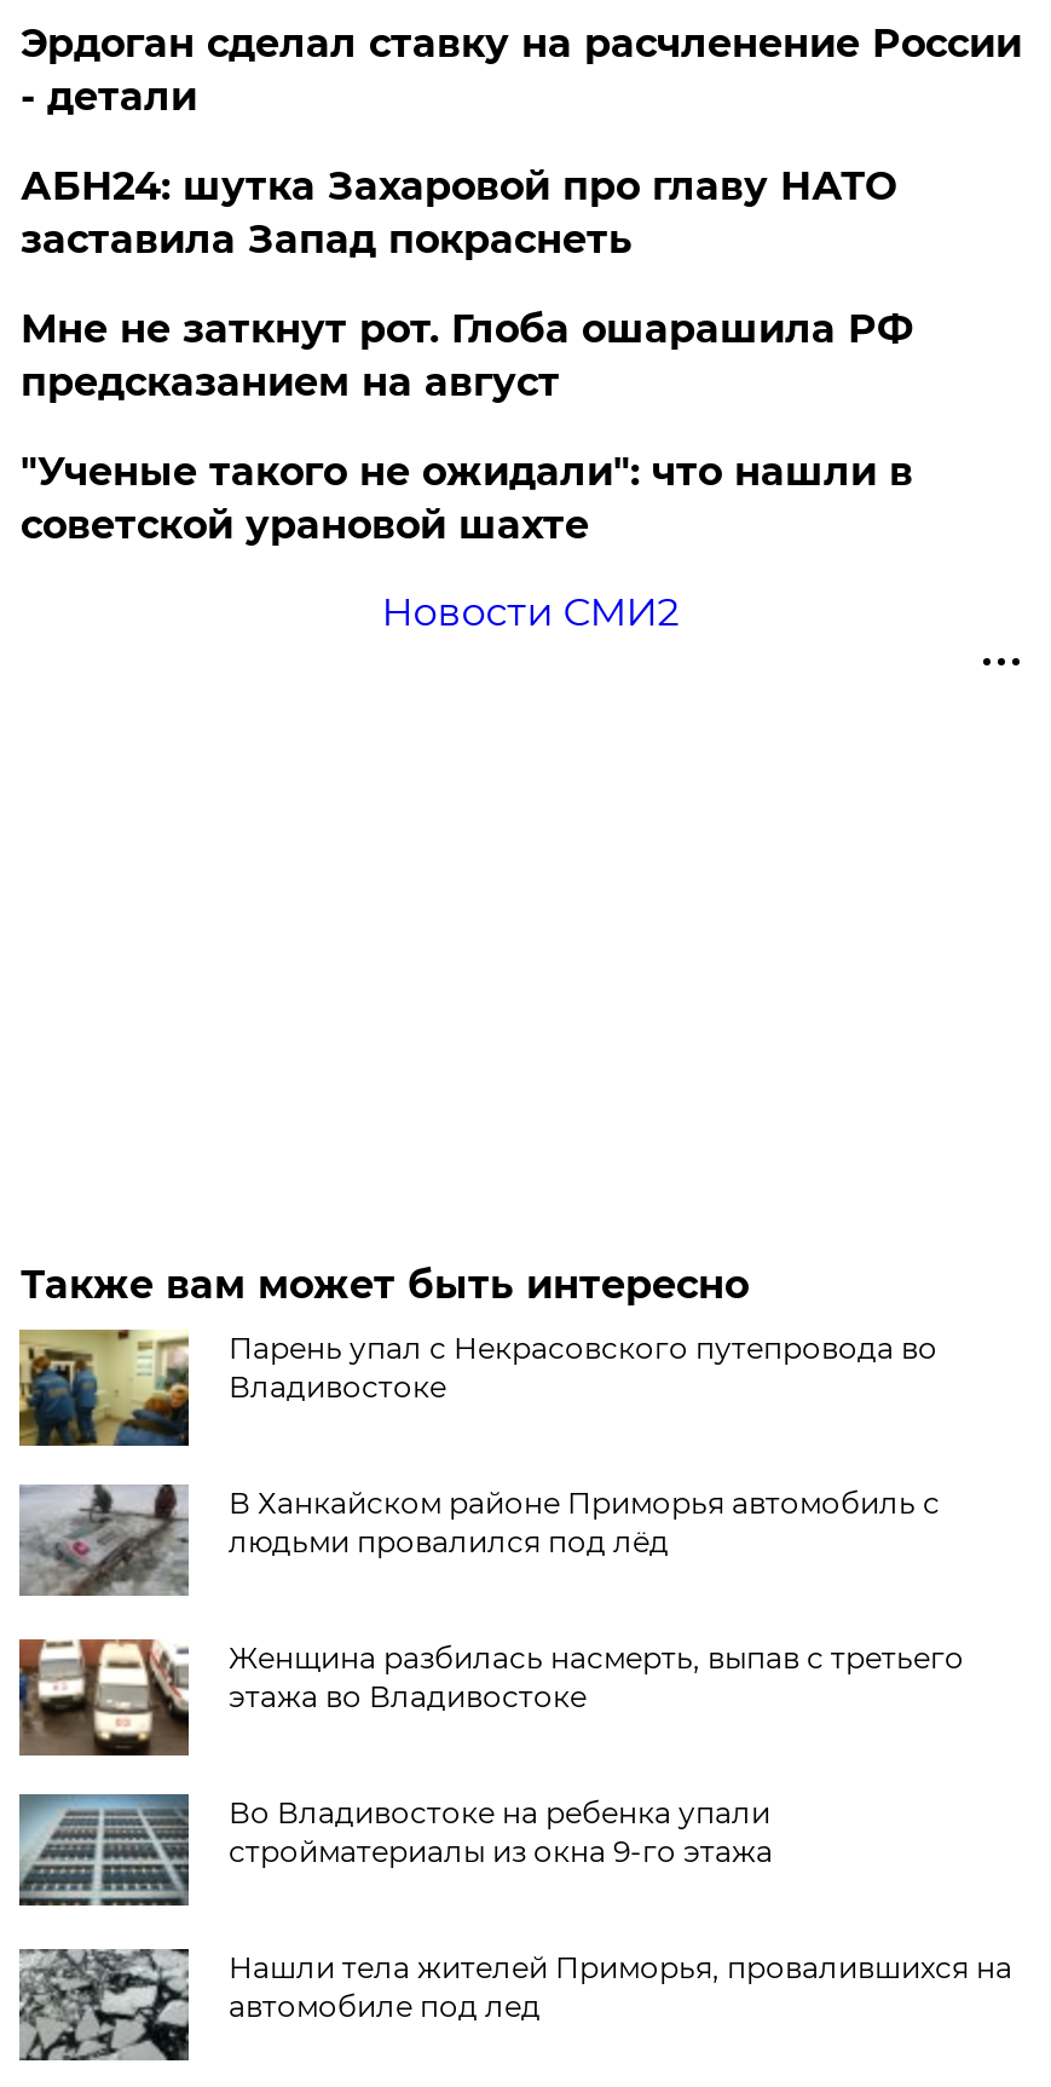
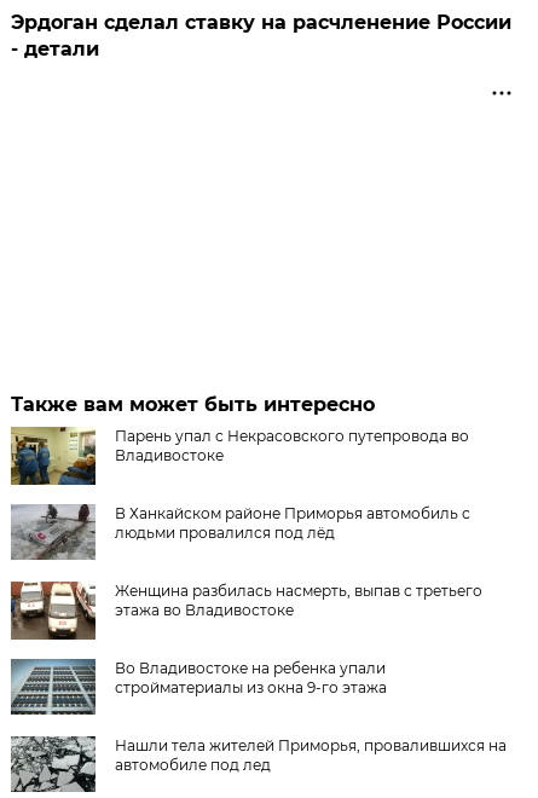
[20,164,913,636] АБН24: шутка Захаровой про главу НАТО | заставила Запад покраснеть | Мне не заткнут рот. Глоба ошарашила РФ | предсказанием на август | "Ученые такого не ожидали": что нашли в | советской урановой шахте | Новости СМИ2 -> none

